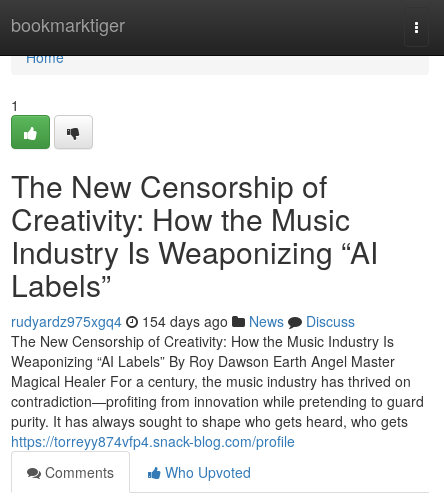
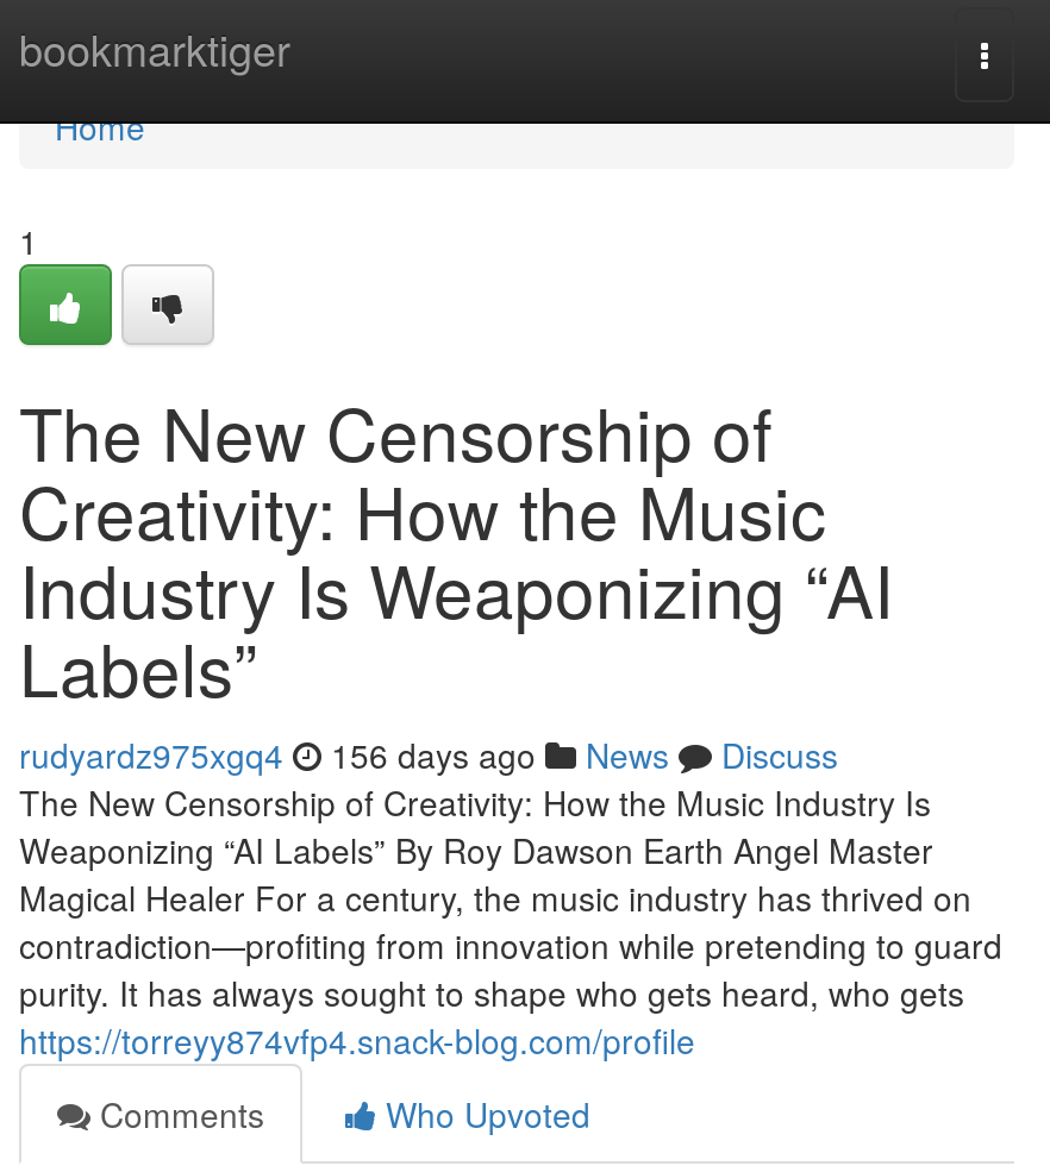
[11,311,355,331] rudyardz975xgq4 154 days ago News Discuss -> [19,731,838,778] rudyardz975xgq4 156 days ago News Discuss

